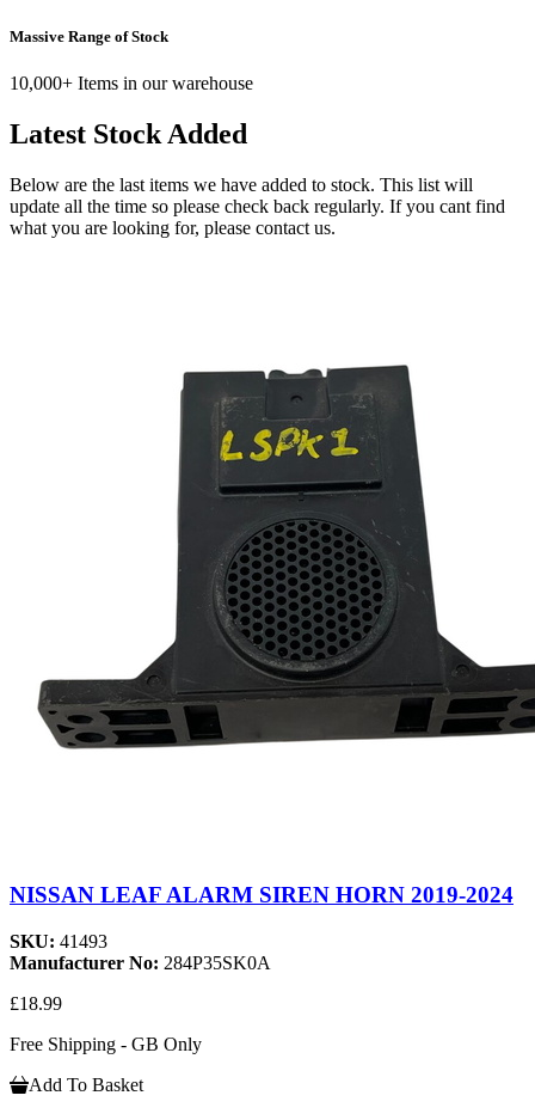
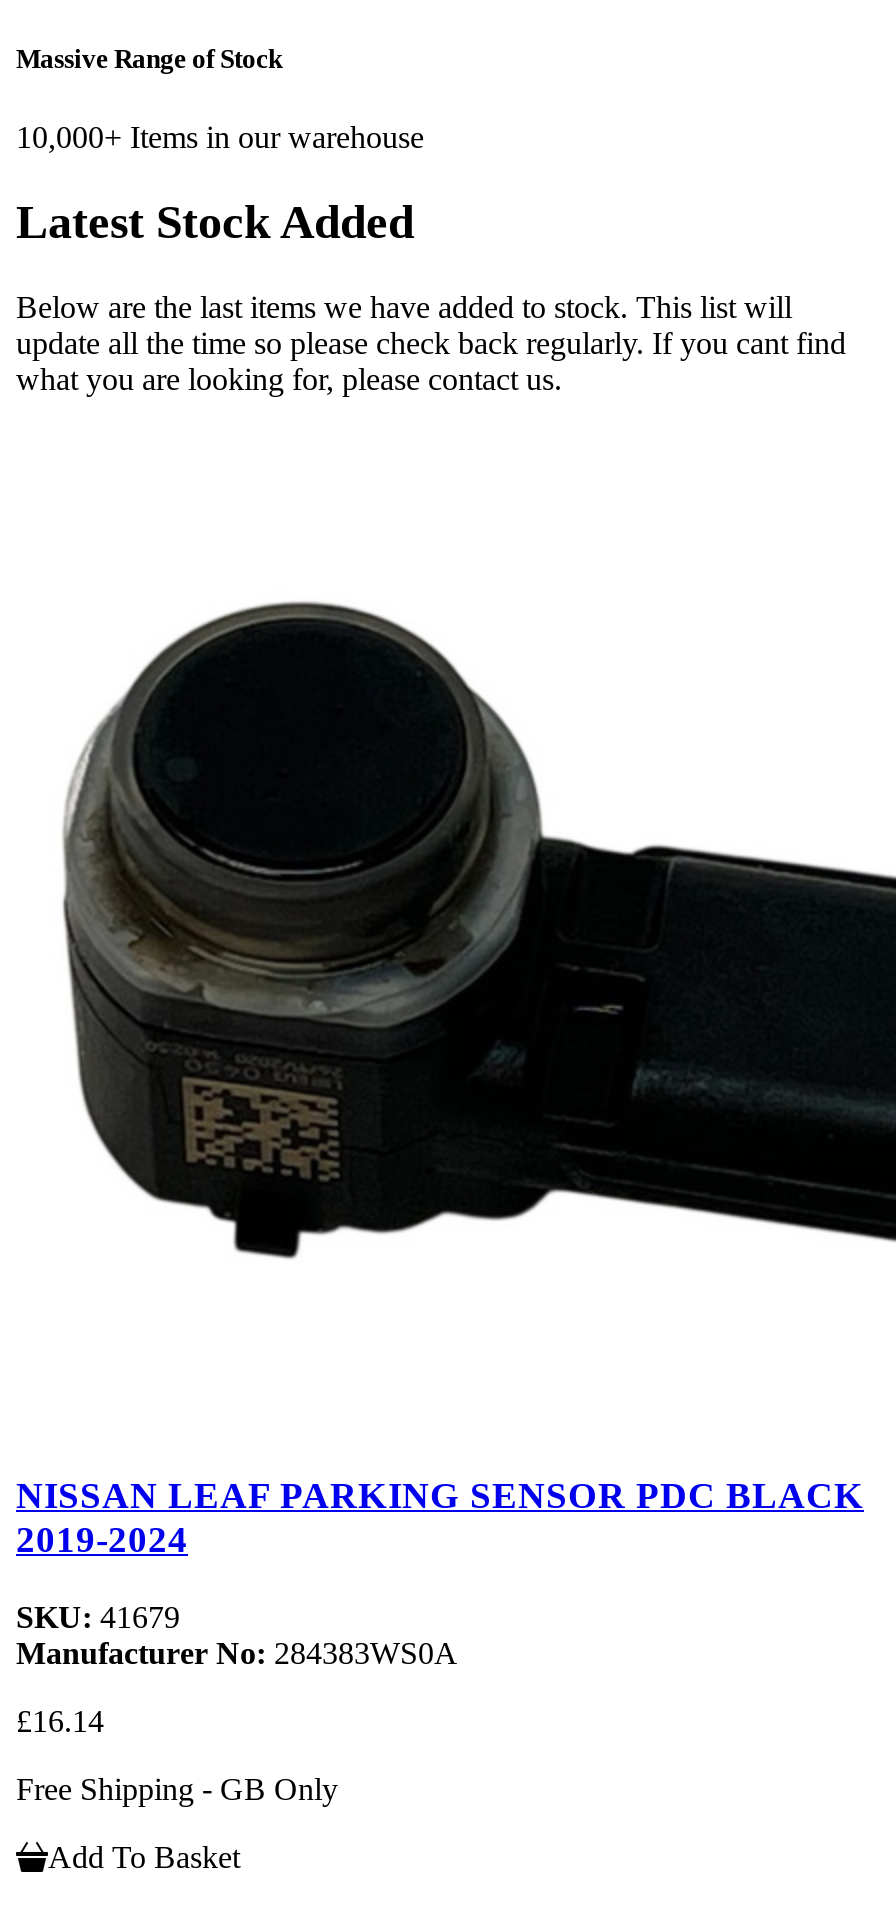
[37,361,531,749] [image] -> [62,600,890,1260] [image]
[10,882,514,908] NISSAN LEAF ALARM SIREN HORN 2019-2024 -> [16,1475,864,1561] NISSAN LEAF PARKING SENSOR PDC BLACK | 2019-2024
[10,931,271,973] SKU: 41493 | Manufacturer No: 284P35SK0A -> [16,1600,458,1670] SKU: 41679 | Manufacturer No: 284383WS0A
[10,993,62,1014] £18.99 -> [16,1704,104,1738] £16.14

